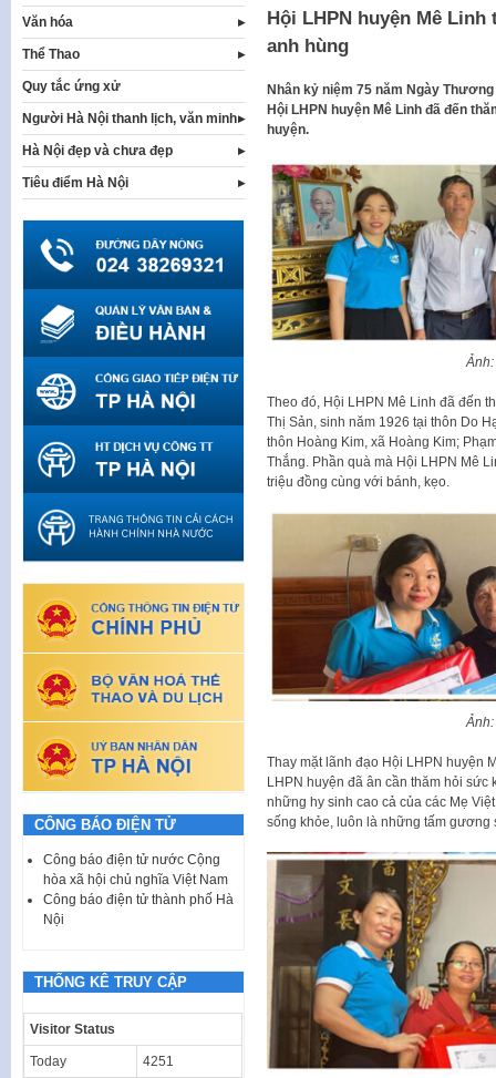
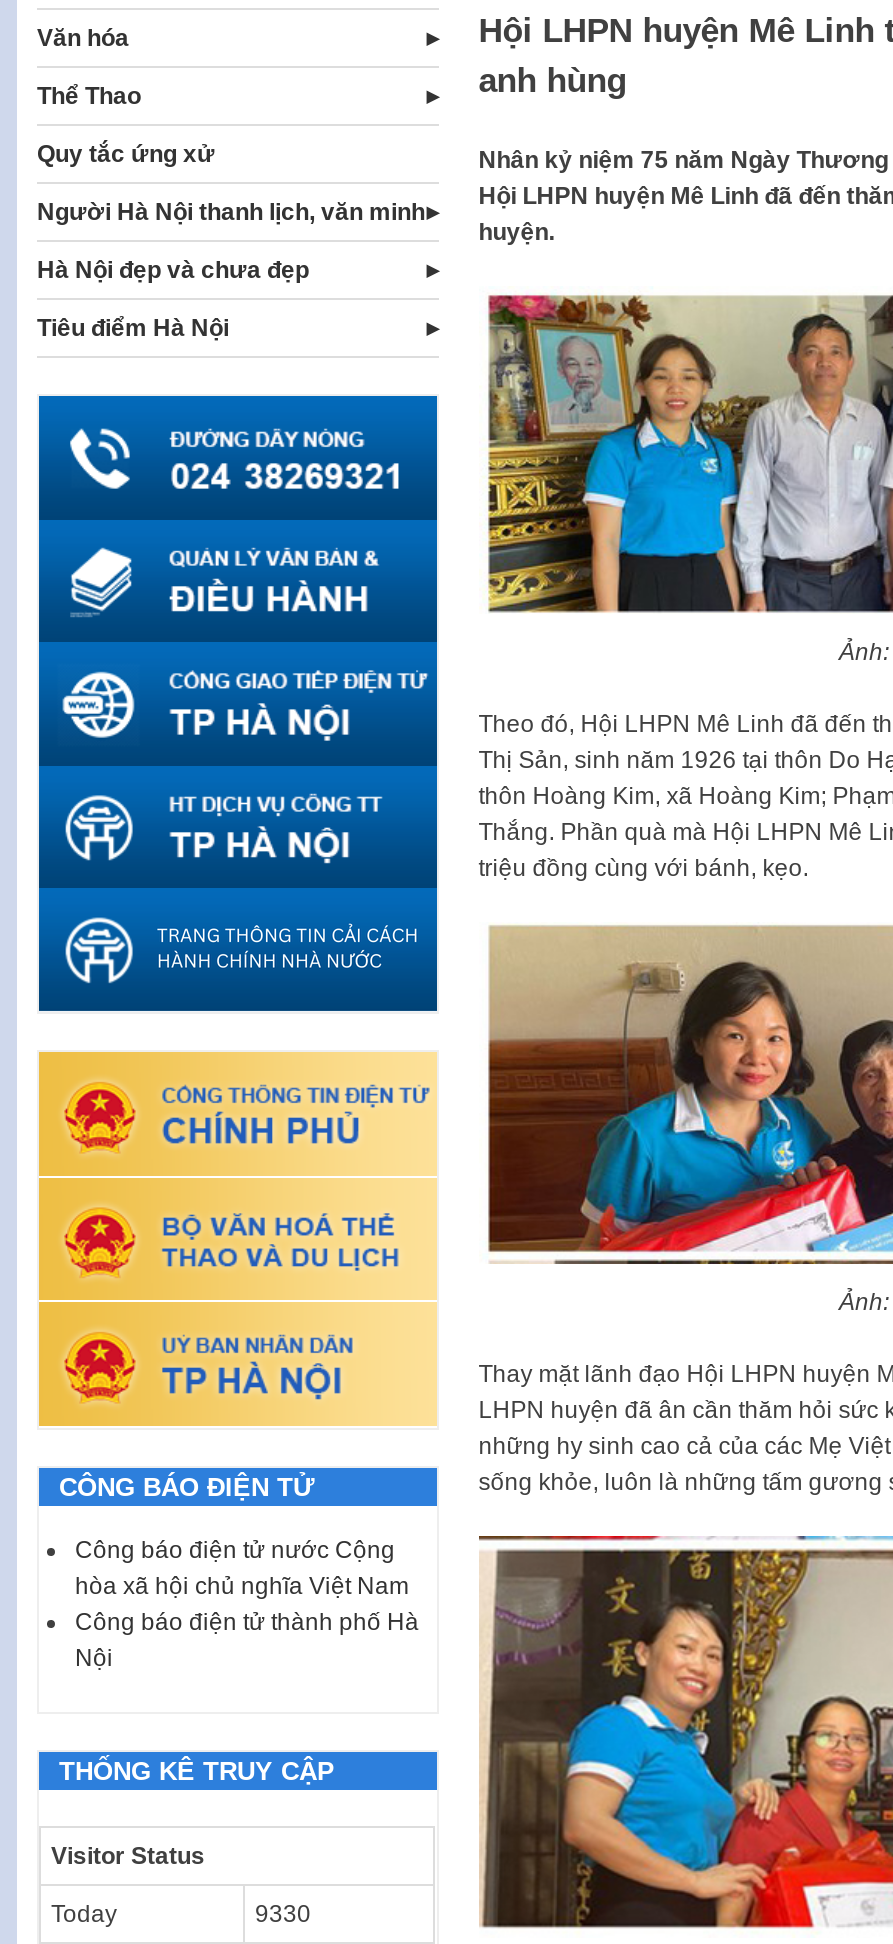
[143,1054,174,1069] 4251 -> [255,1900,311,1928] 9330

